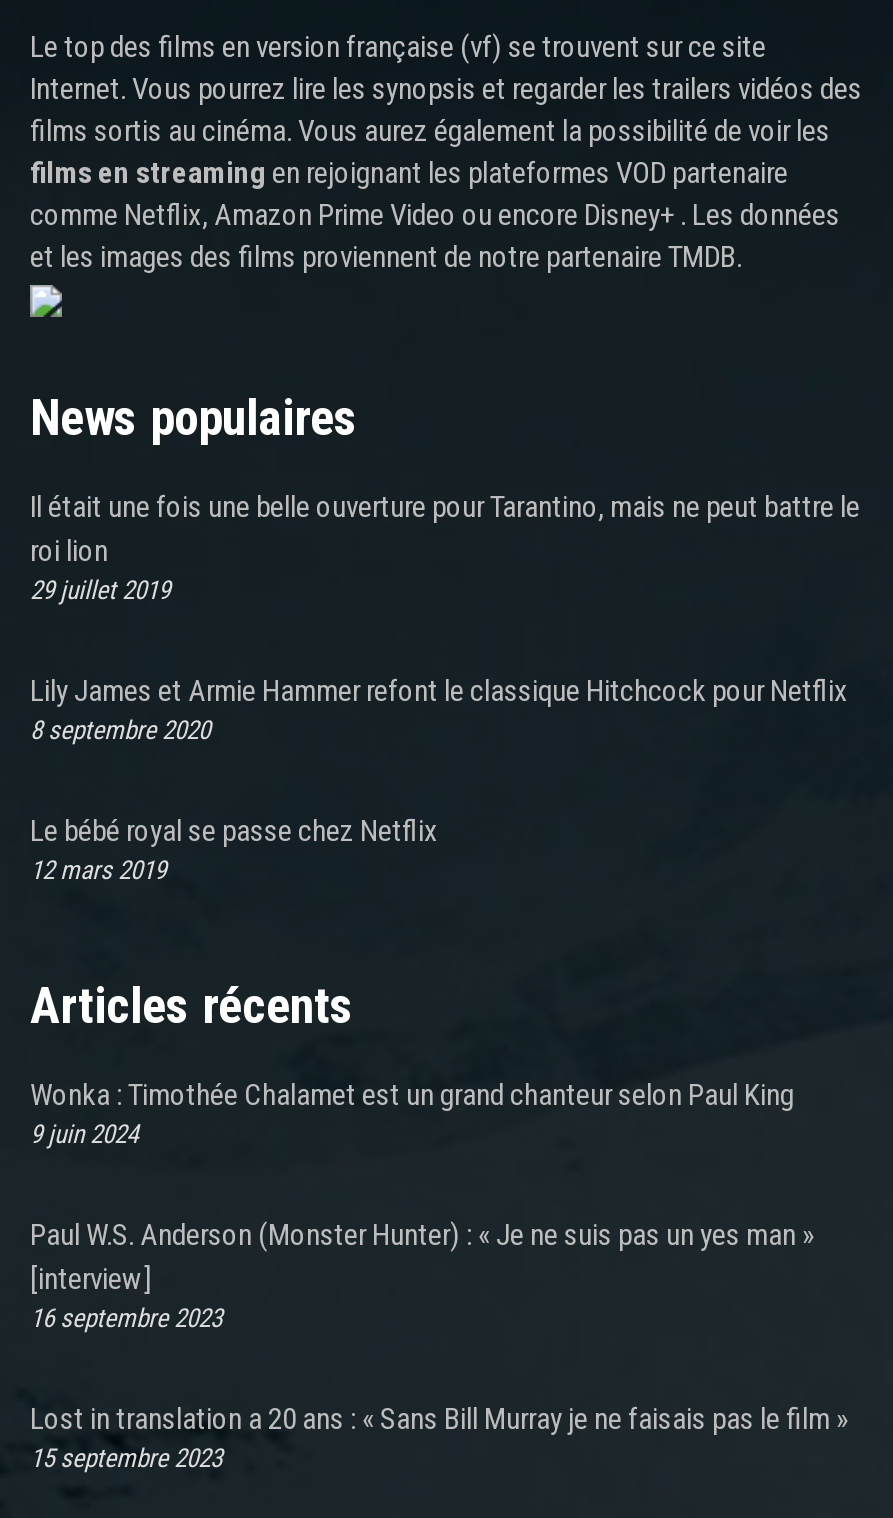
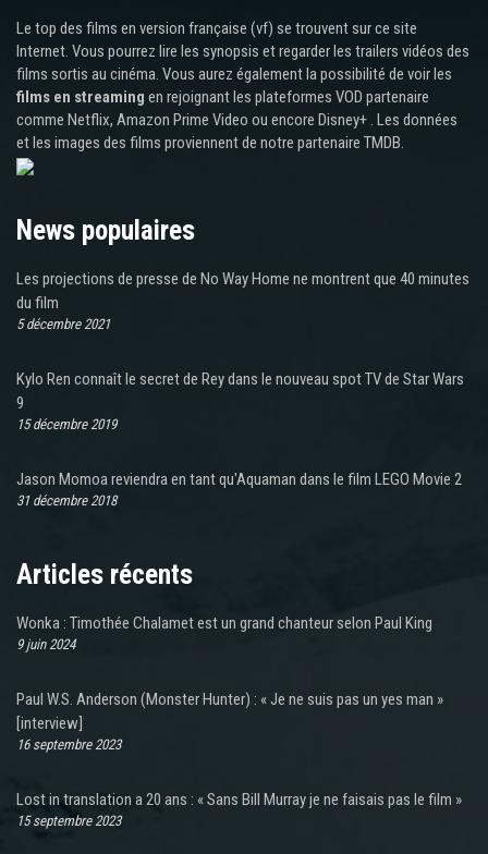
[30,489,860,605] Il était une fois une belle ouverture pour Tarantino, mais ne peut battre le | roi lion | 29 juillet 2019 -> [16,269,469,332] Les projections de presse de No Way Home ne montrent que 40 minutes | du film | 5 décembre 2021
[30,673,848,745] Lily James et Armie Hammer refont le classique Hitchcock pour Netflix | 8 septembre 2020 -> [16,369,464,432] Kylo Ren connaît le secret de Rey dans le nouveau spot TV de Star Wars | 9 | 15 décembre 2019
[30,813,438,885] Le bébé royal se passe chez Netflix | 12 mars 2019 -> [16,469,462,509] Jason Momoa reviendra en tant qu'Aquaman dans le film LEGO Movie 2 | 31 décembre 2018

